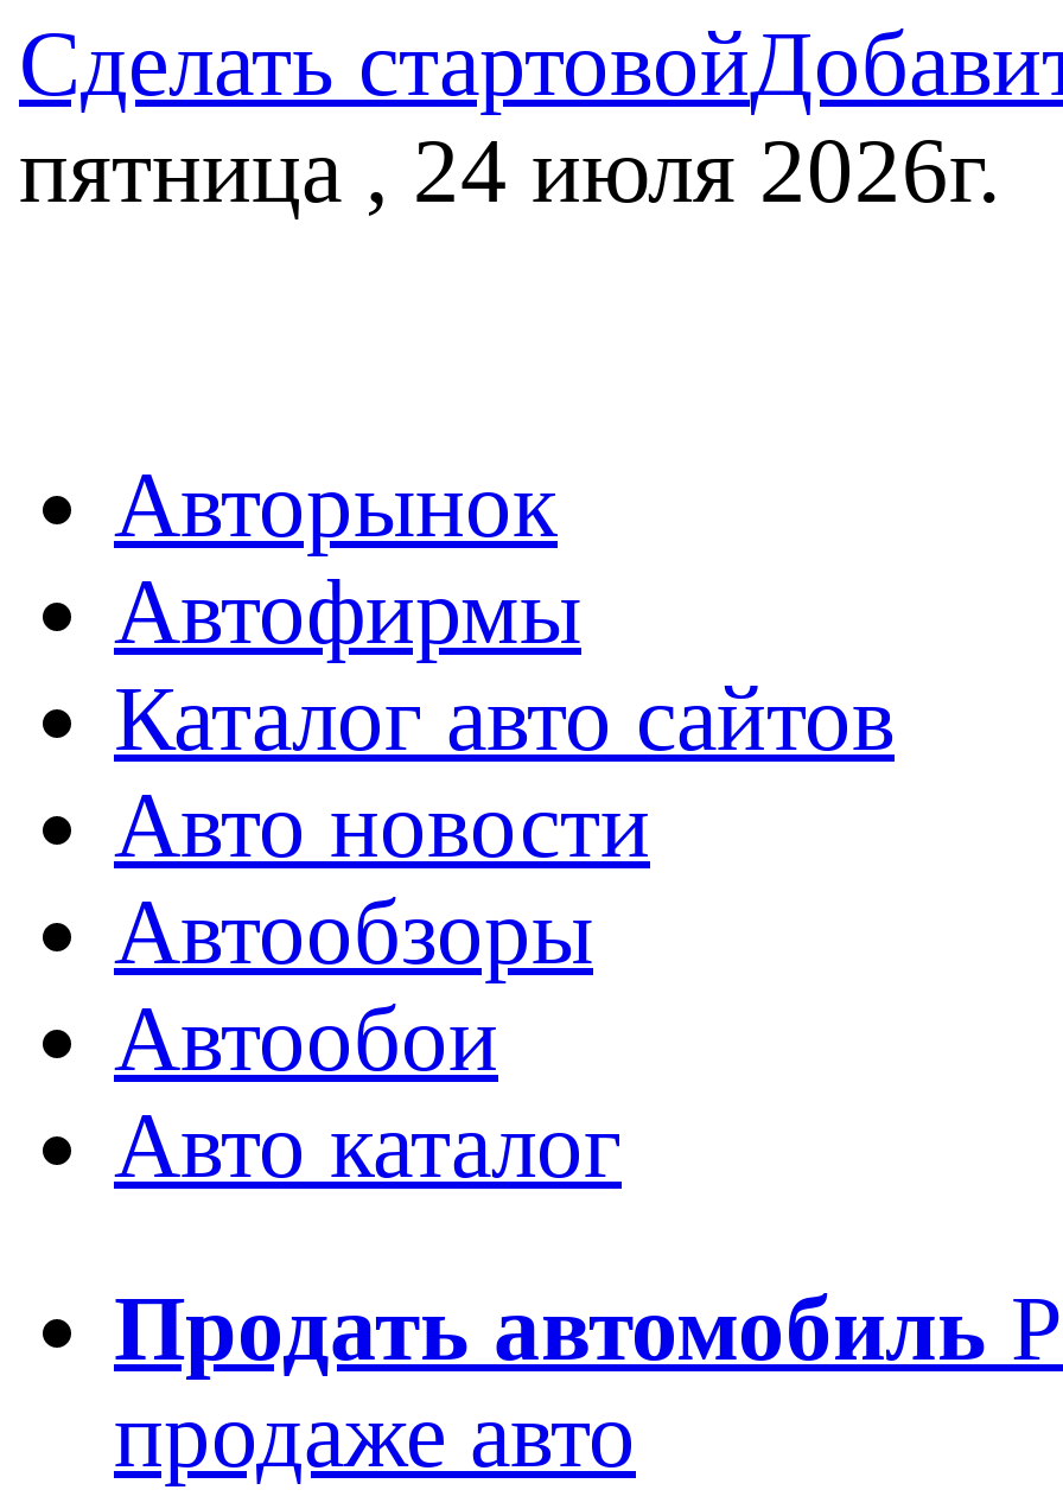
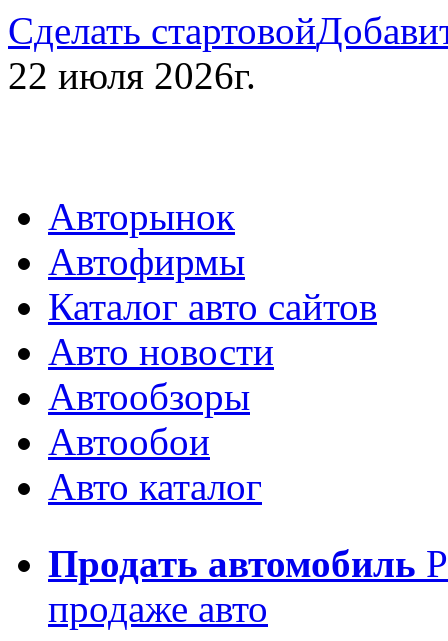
[19,119,1001,221] пятница , 24 июля 2026г. -> [8,54,256,97] 22 июля 2026г.

